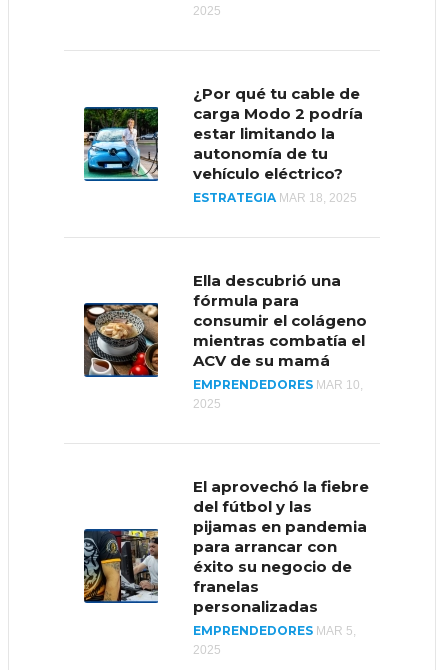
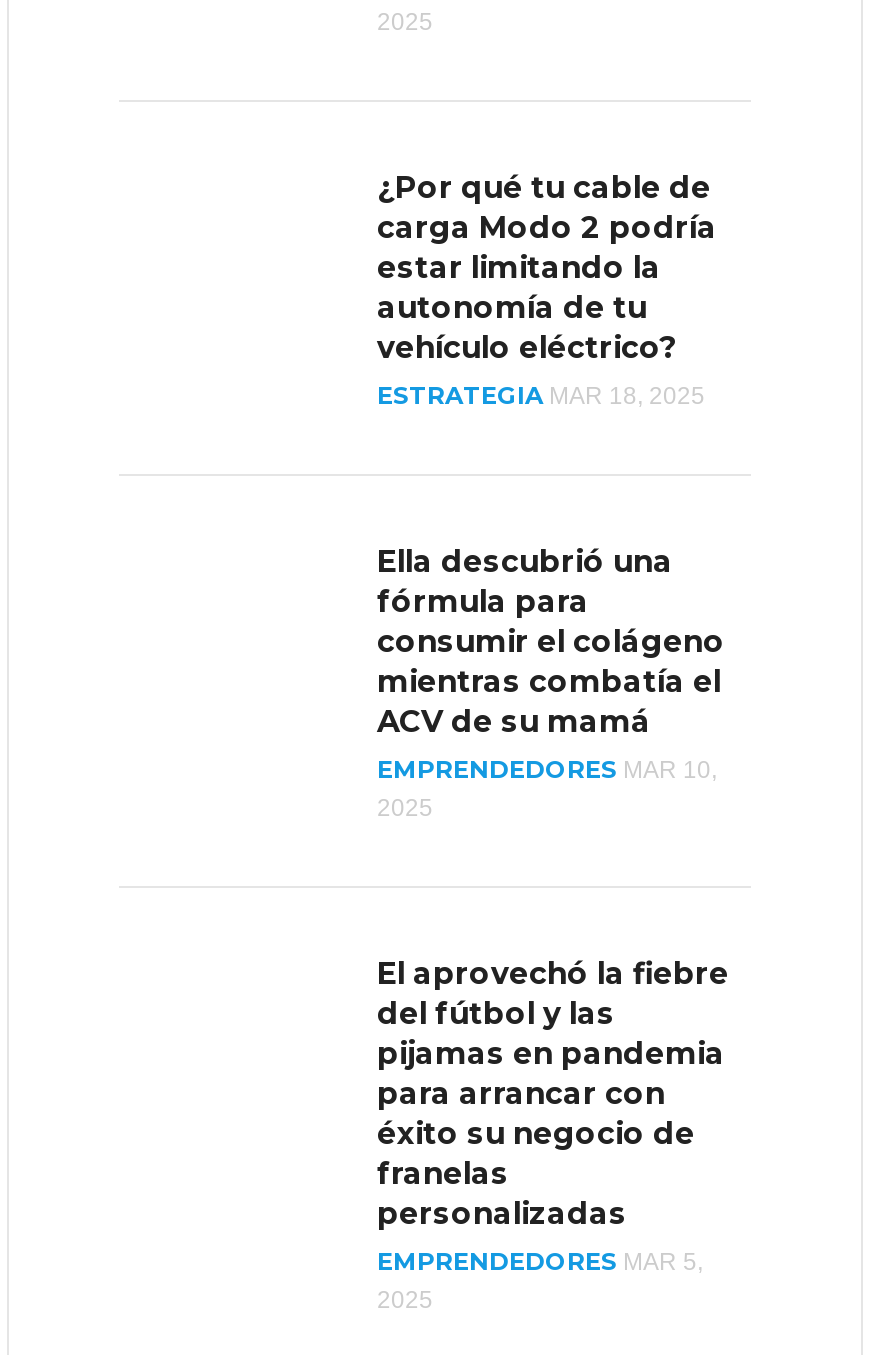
[83,106,159,182] [image] -> none
[83,302,159,378] [image] -> none
[83,528,159,604] [image] -> none

